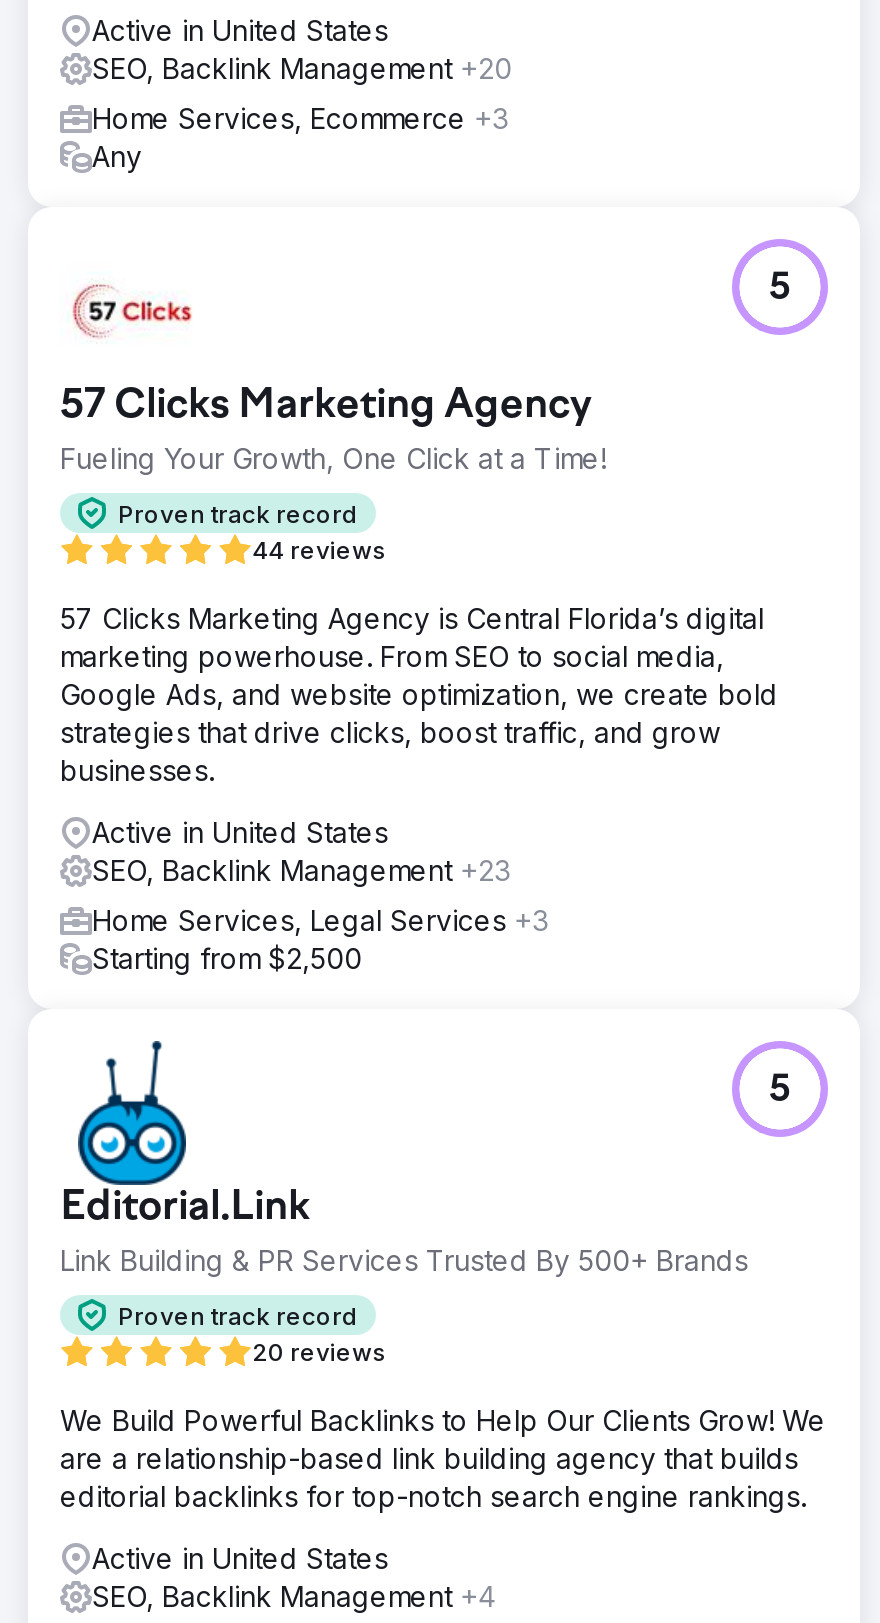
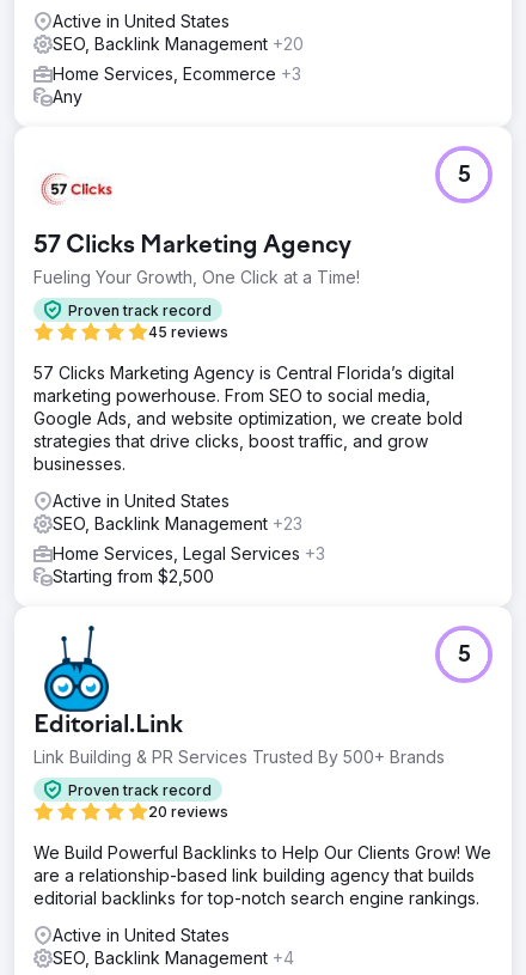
[252,535,386,565] 44 reviews -> [148,323,228,341] 45 reviews

